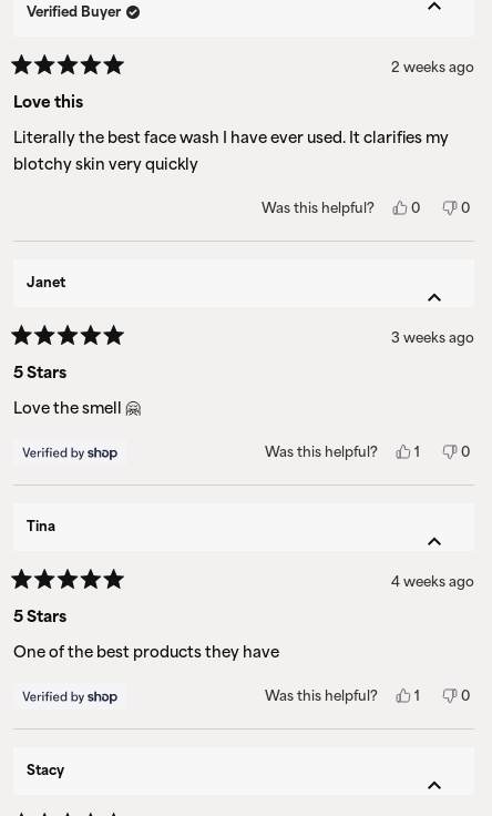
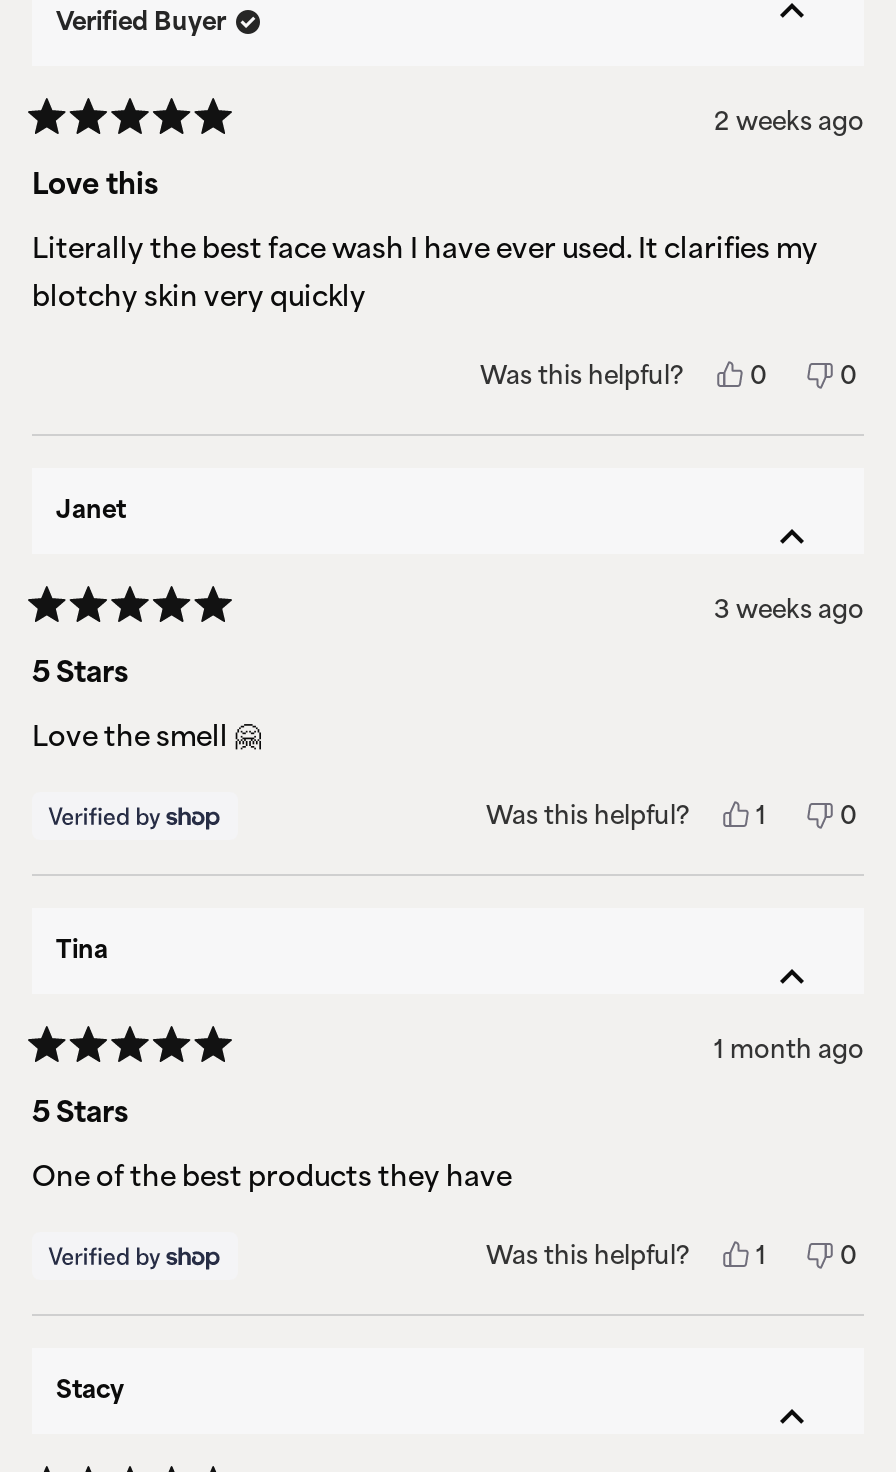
[391,574,474,589] 4 weeks ago -> [714,1035,864,1063] 1 month ago

